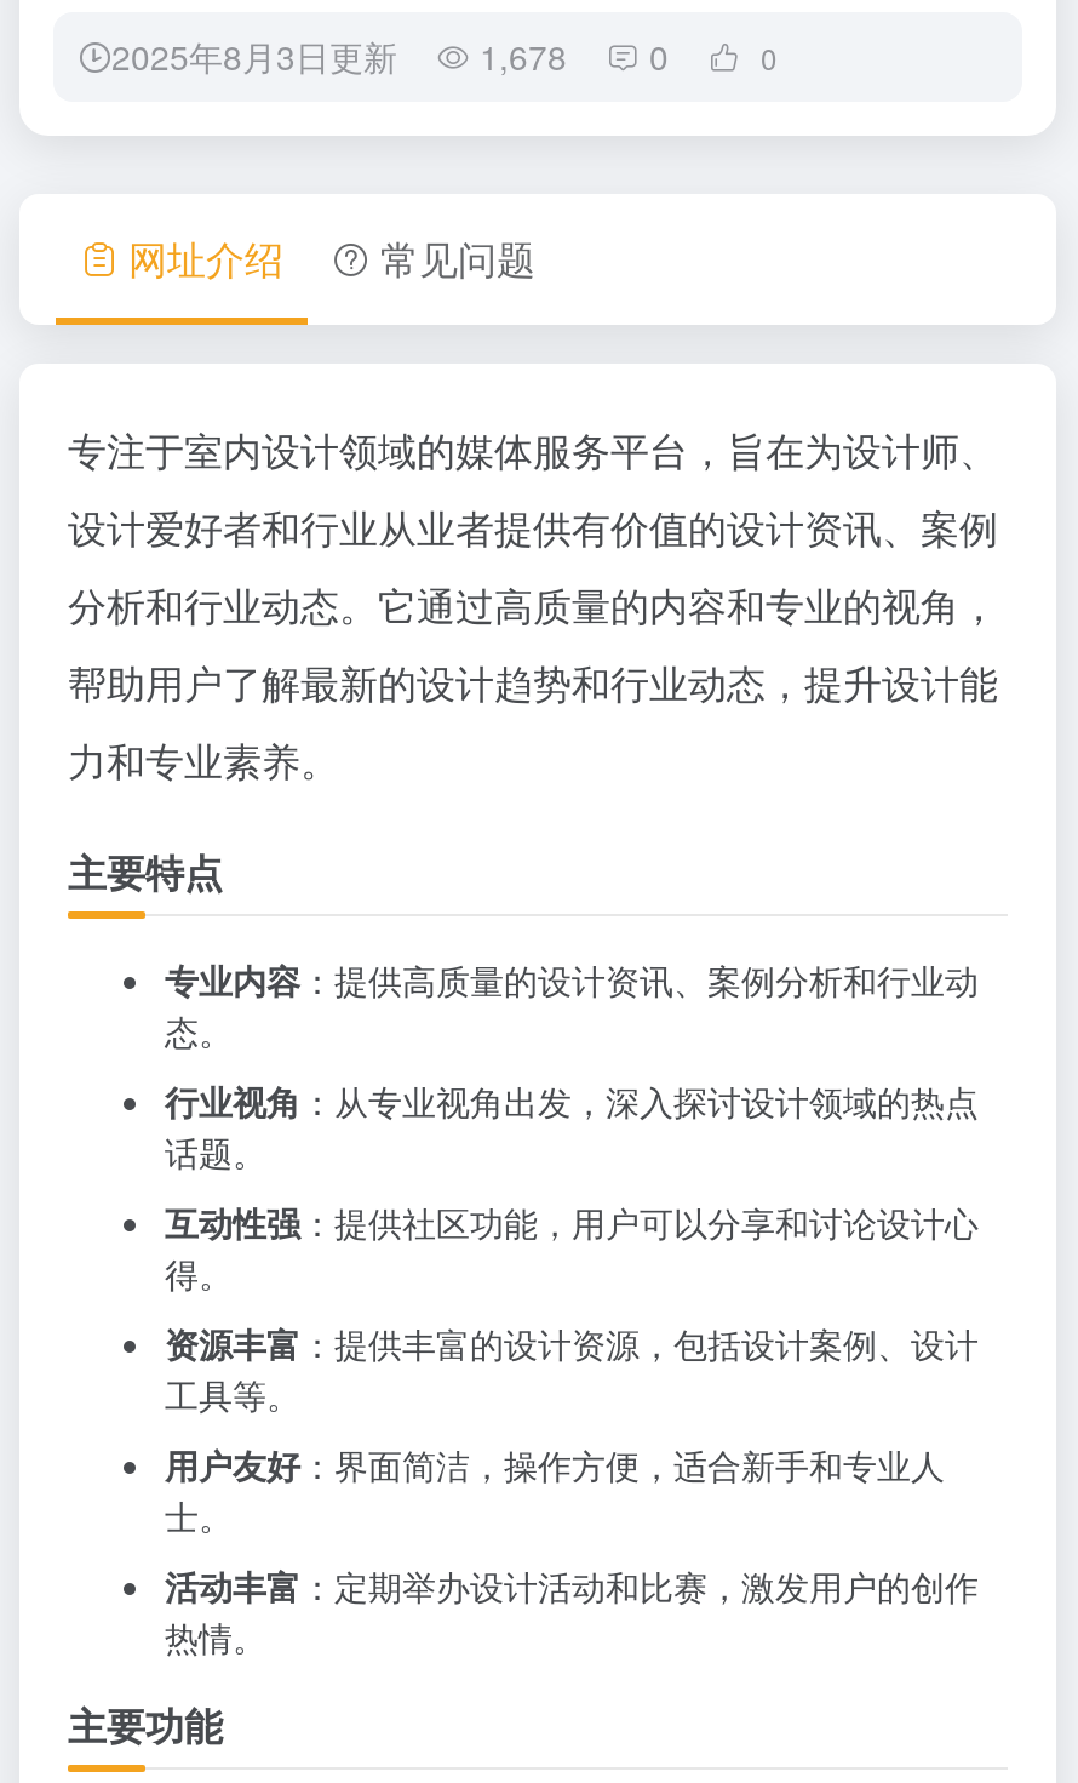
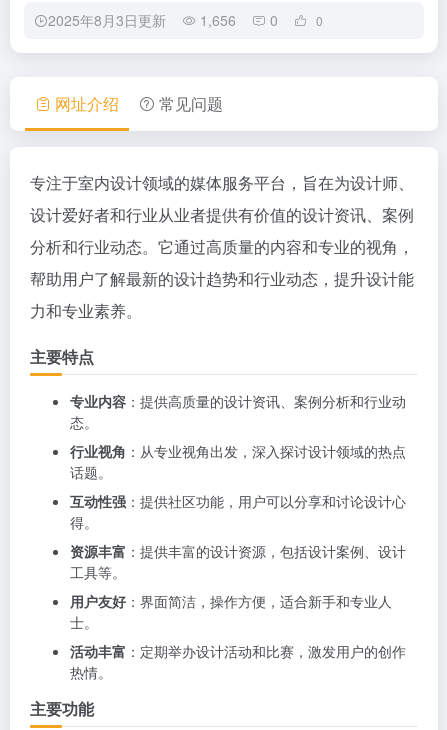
[111,32,669,80] 2025年8月3日更新 1,678 0 -> [48,10,278,30] 2025年8月3日更新 1,656 0

